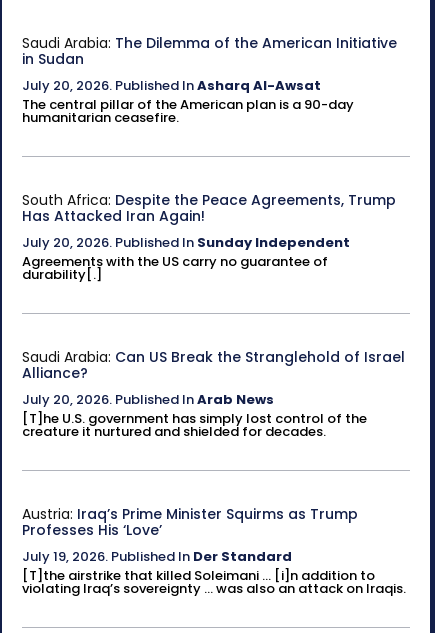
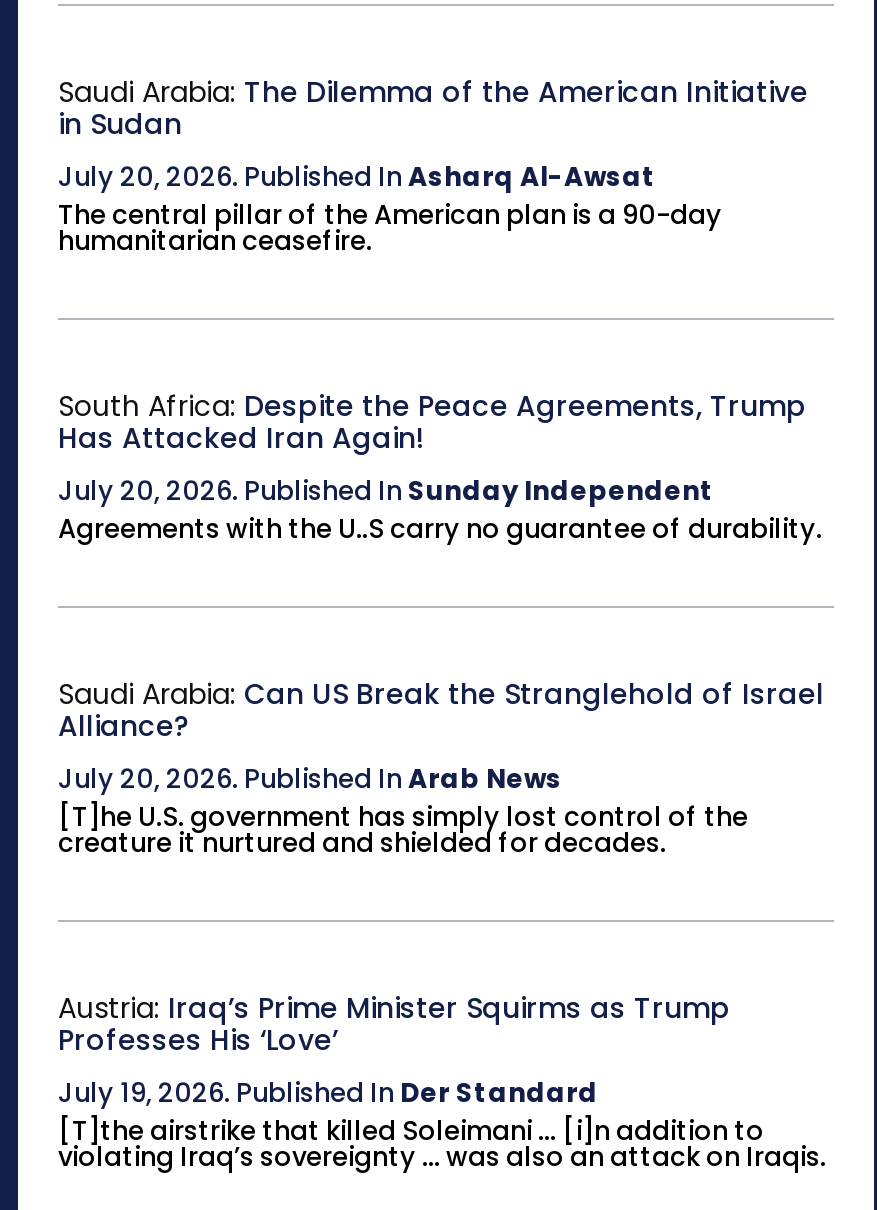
[22,252,328,284] Agreements with the US carry no guarantee of | durability[.] -> [58,510,822,548] Agreements with the U..S carry no guarantee of durability.

